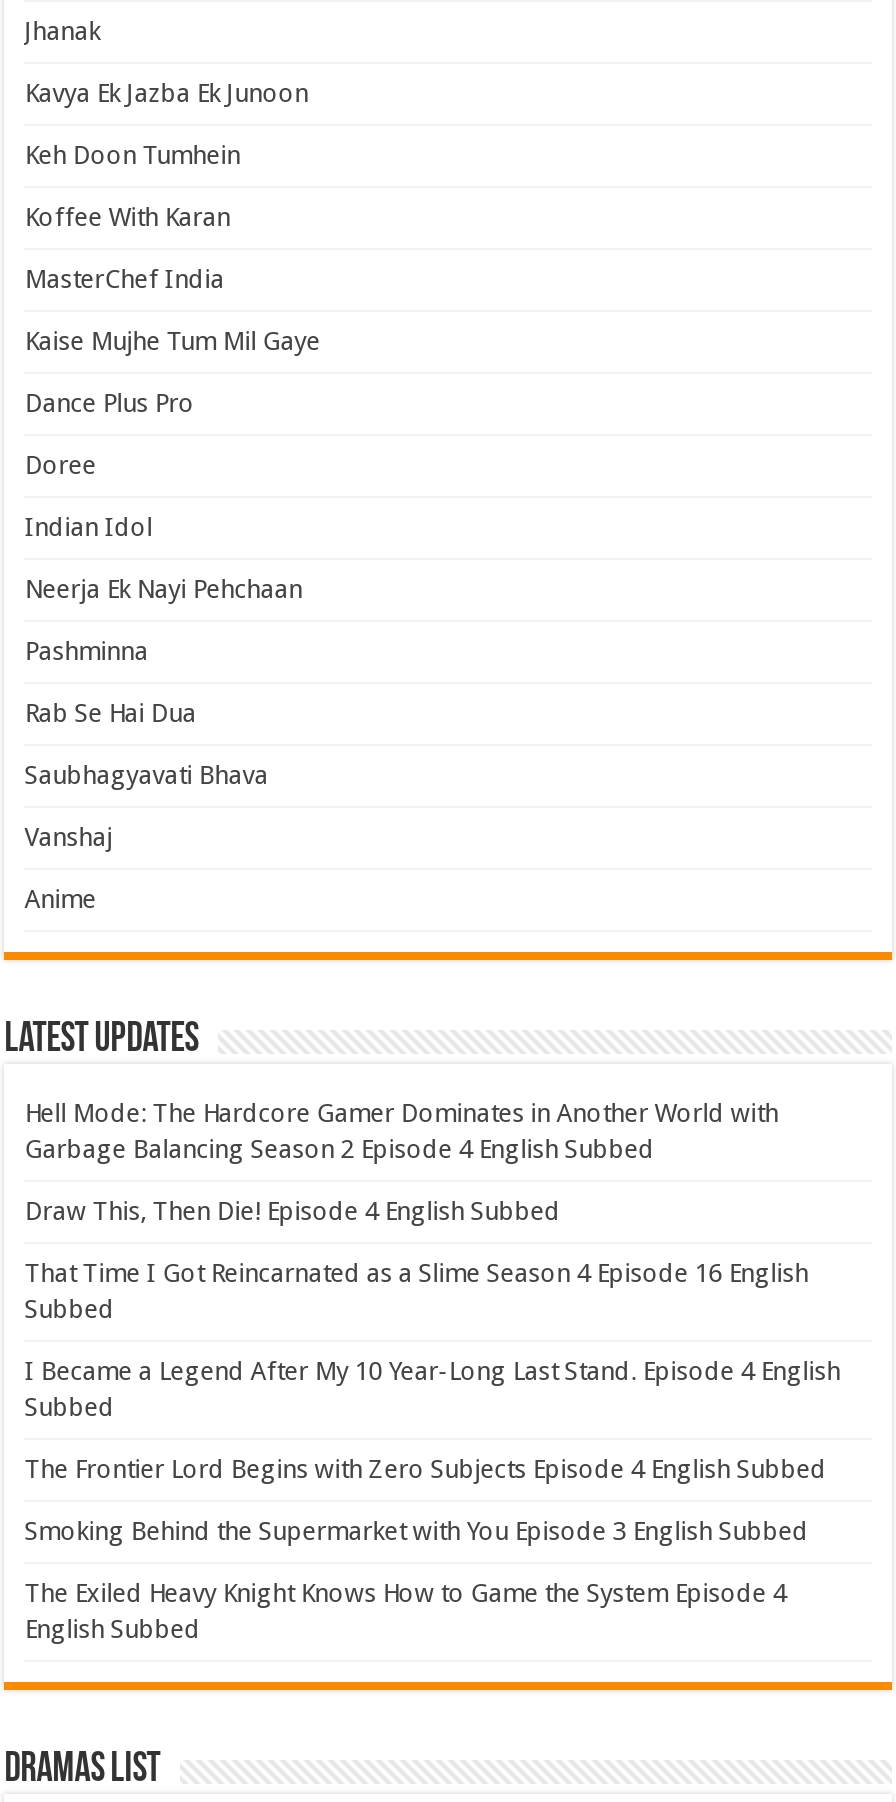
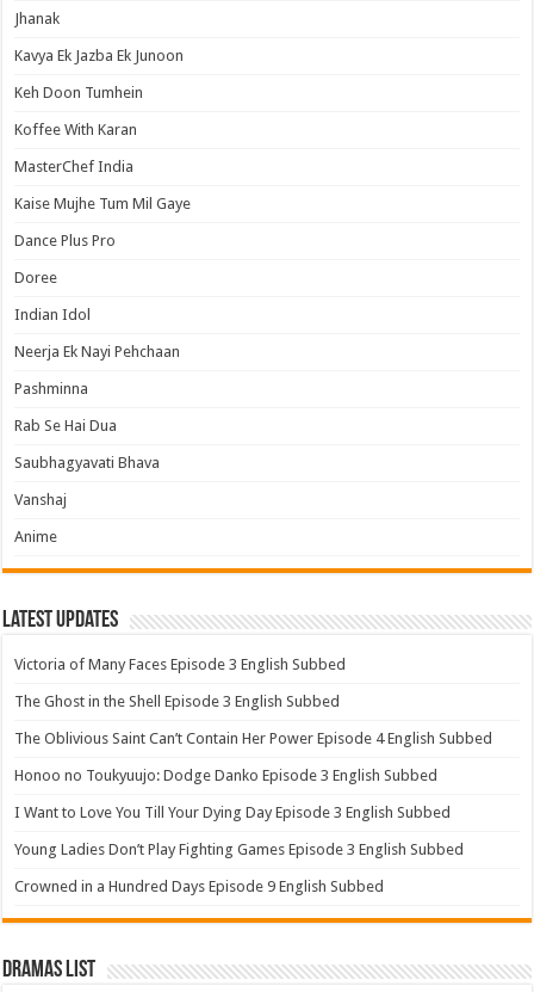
[24,1098,778,1164] Hell Mode: The Hardcore Gamer Dominates in Another World with | Garbage Balancing Season 2 Episode 4 English Subbed -> [15,655,346,673] Victoria of Many Faces Episode 3 English Subbed
[24,1196,560,1226] Draw This, Then Die! Episode 4 English Subbed -> [15,692,340,710] The Ghost in the Shell Episode 3 English Subbed
[24,1258,808,1324] That Time I Got Reincarnated as a Slime Season 4 Episode 16 English | Subbed -> [15,729,493,747] The Oblivious Saint Can’t Contain Her Power Episode 4 English Subbed
[24,1356,840,1422] I Became a Legend After My 10 Year-Long Last Stand. Episode 4 English | Subbed -> [15,766,438,784] Honoo no Toukyuujo: Dodge Danko Episode 3 English Subbed
[24,1454,826,1484] The Frontier Lord Begins with Zero Subjects Episode 4 English Subbed -> [15,803,451,821] I Want to Love You Till Your Dying Day Episode 3 English Subbed
[24,1516,808,1546] Smoking Behind the Supermarket with You Episode 3 English Subbed -> [15,840,464,858] Young Ladies Don’t Play Fighting Games Episode 3 English Subbed
[24,1578,786,1644] The Exiled Heavy Knight Knows How to Game the System Episode 4 | English Subbed -> [15,877,384,895] Crowned in a Hundred Days Episode 9 English Subbed

